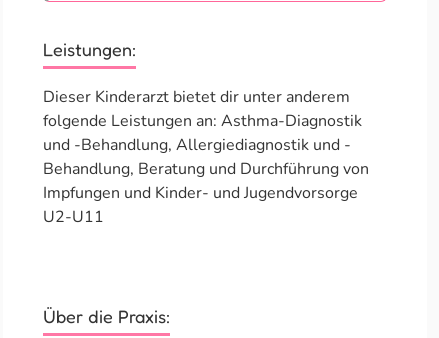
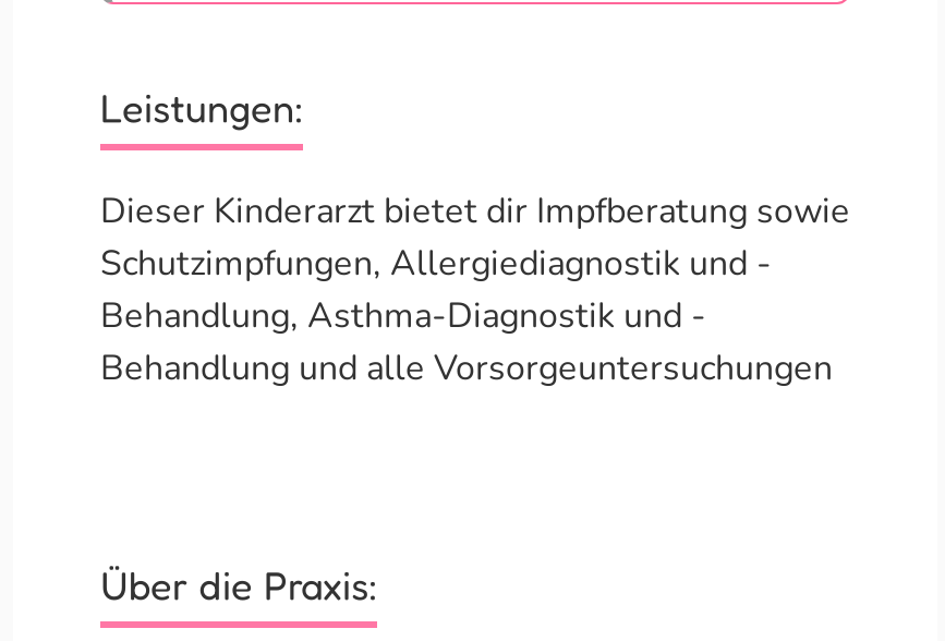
[43,86,369,228] Dieser Kinderarzt bietet dir unter anderem | folgende Leistungen an: Asthma-Diagnostik | und -Behandlung, Allergiediagnostik und - | Behandlung, Beratung und Durchführung von | Impfungen und Kinder- und Jugendvorsorge | U2-U11 -> [100,187,850,392] Dieser Kinderarzt bietet dir Impfberatung sowie | Schutzimpfungen, Allergiediagnostik und - | Behandlung, Asthma-Diagnostik und - | Behandlung und alle Vorsorgeuntersuchungen

